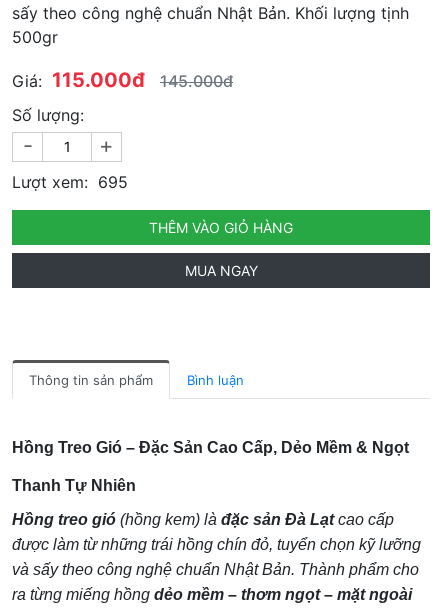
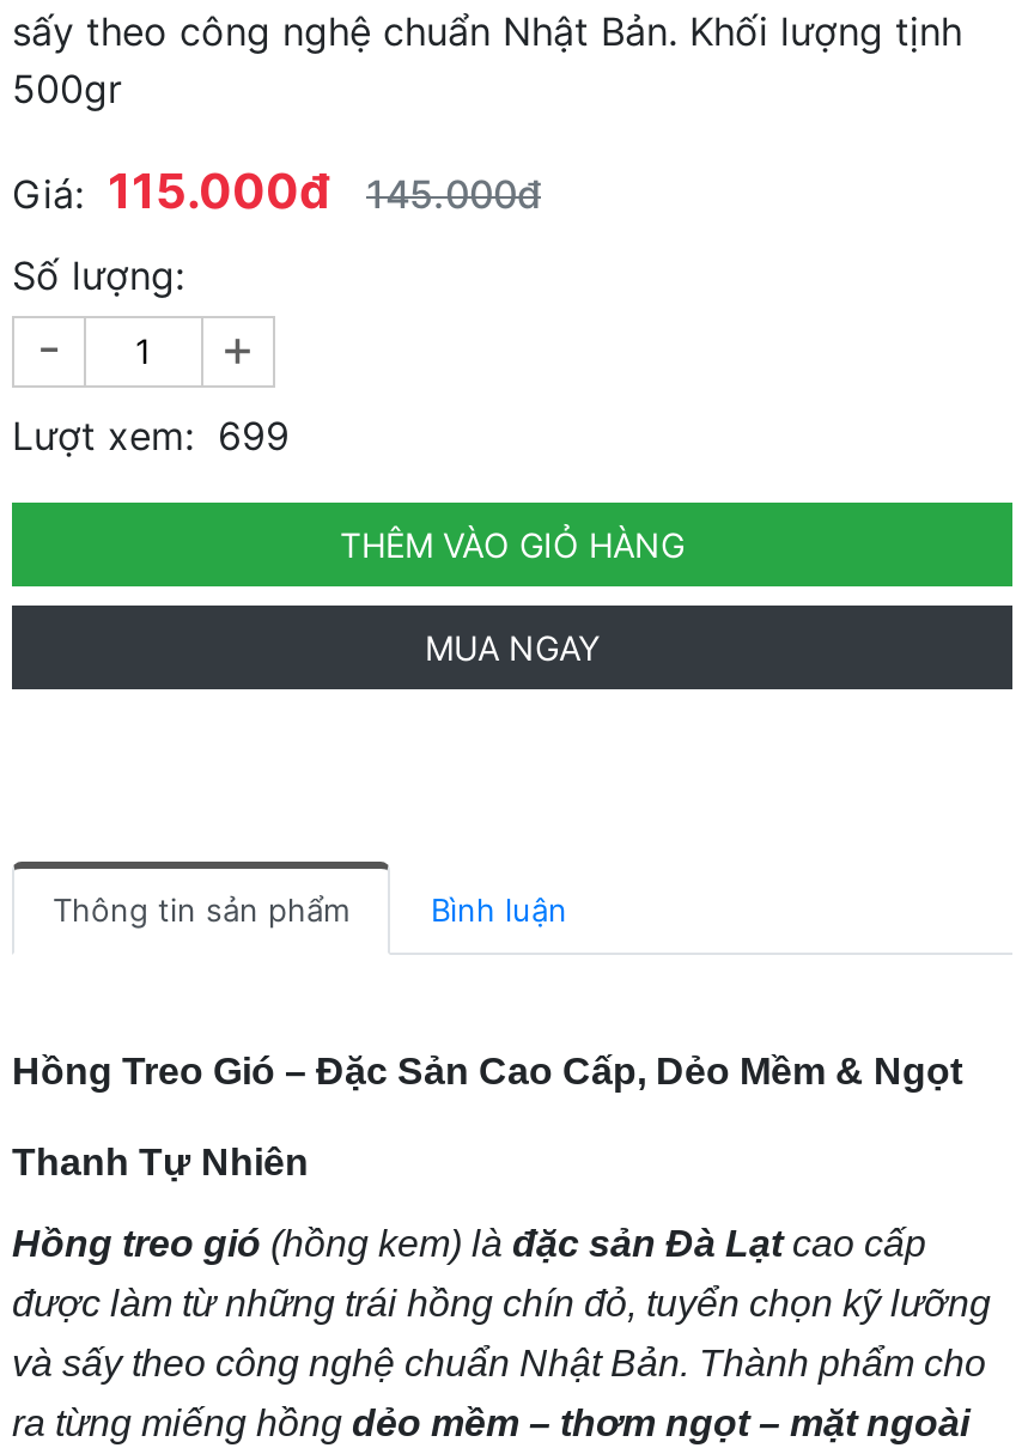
[12,171,128,191] Lượt xem: 695 -> [12,410,290,458] Lượt xem: 699

